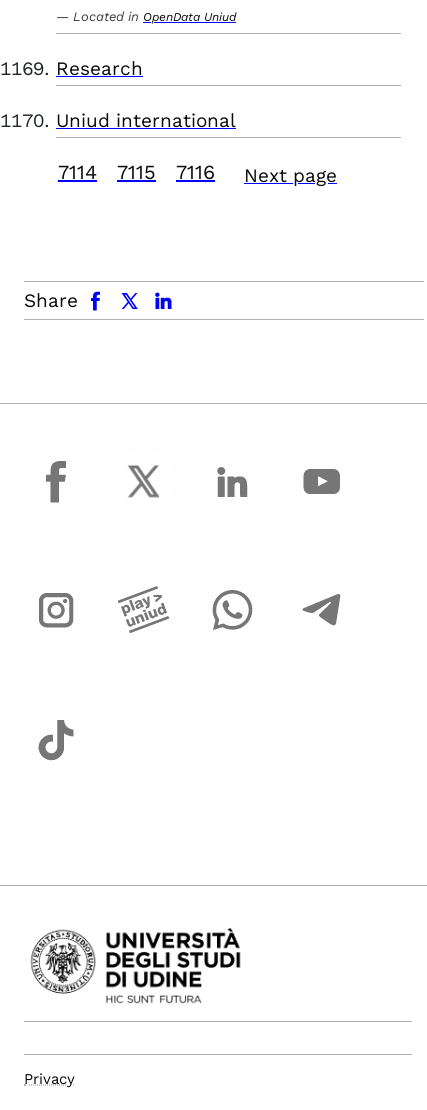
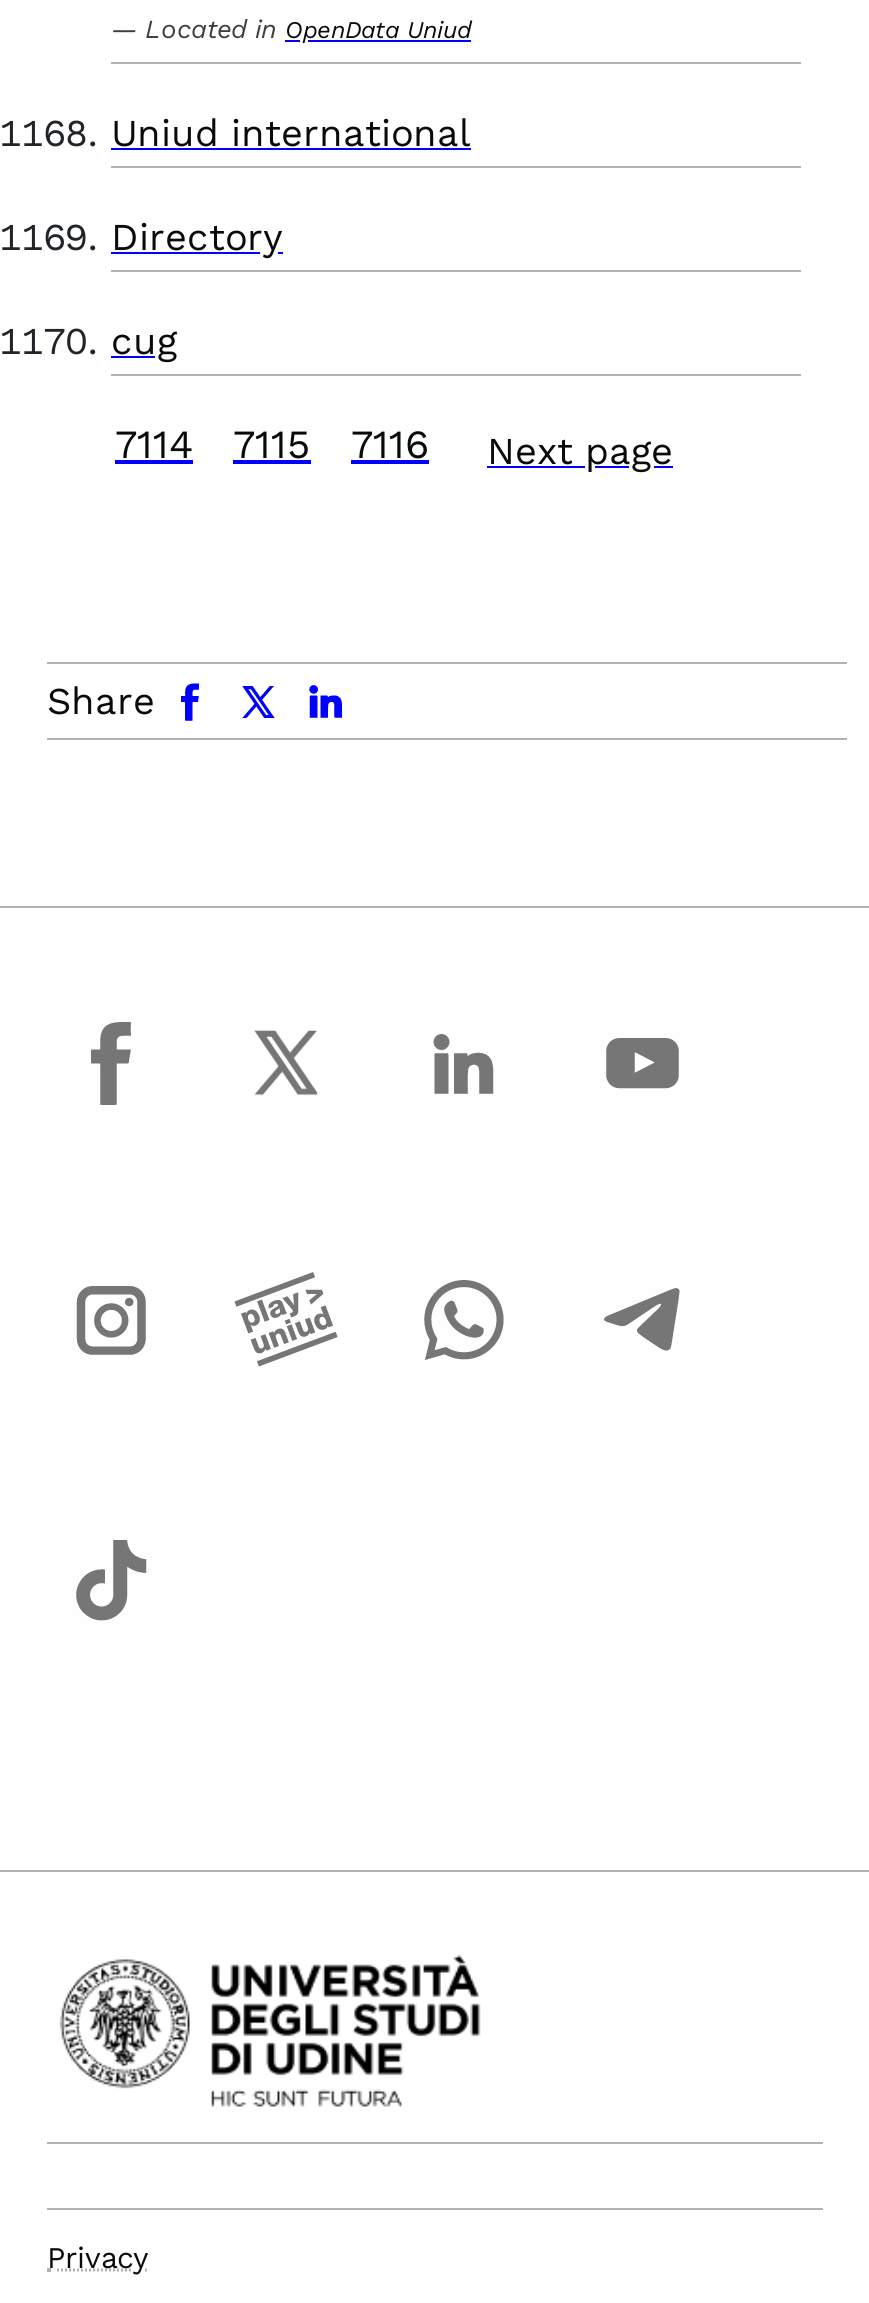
[56,57,143,80] Research -> none
moved [56,109,236,132] -> [111,110,471,156]: Uniud international
none -> [111,214,283,364] Directory | cug

